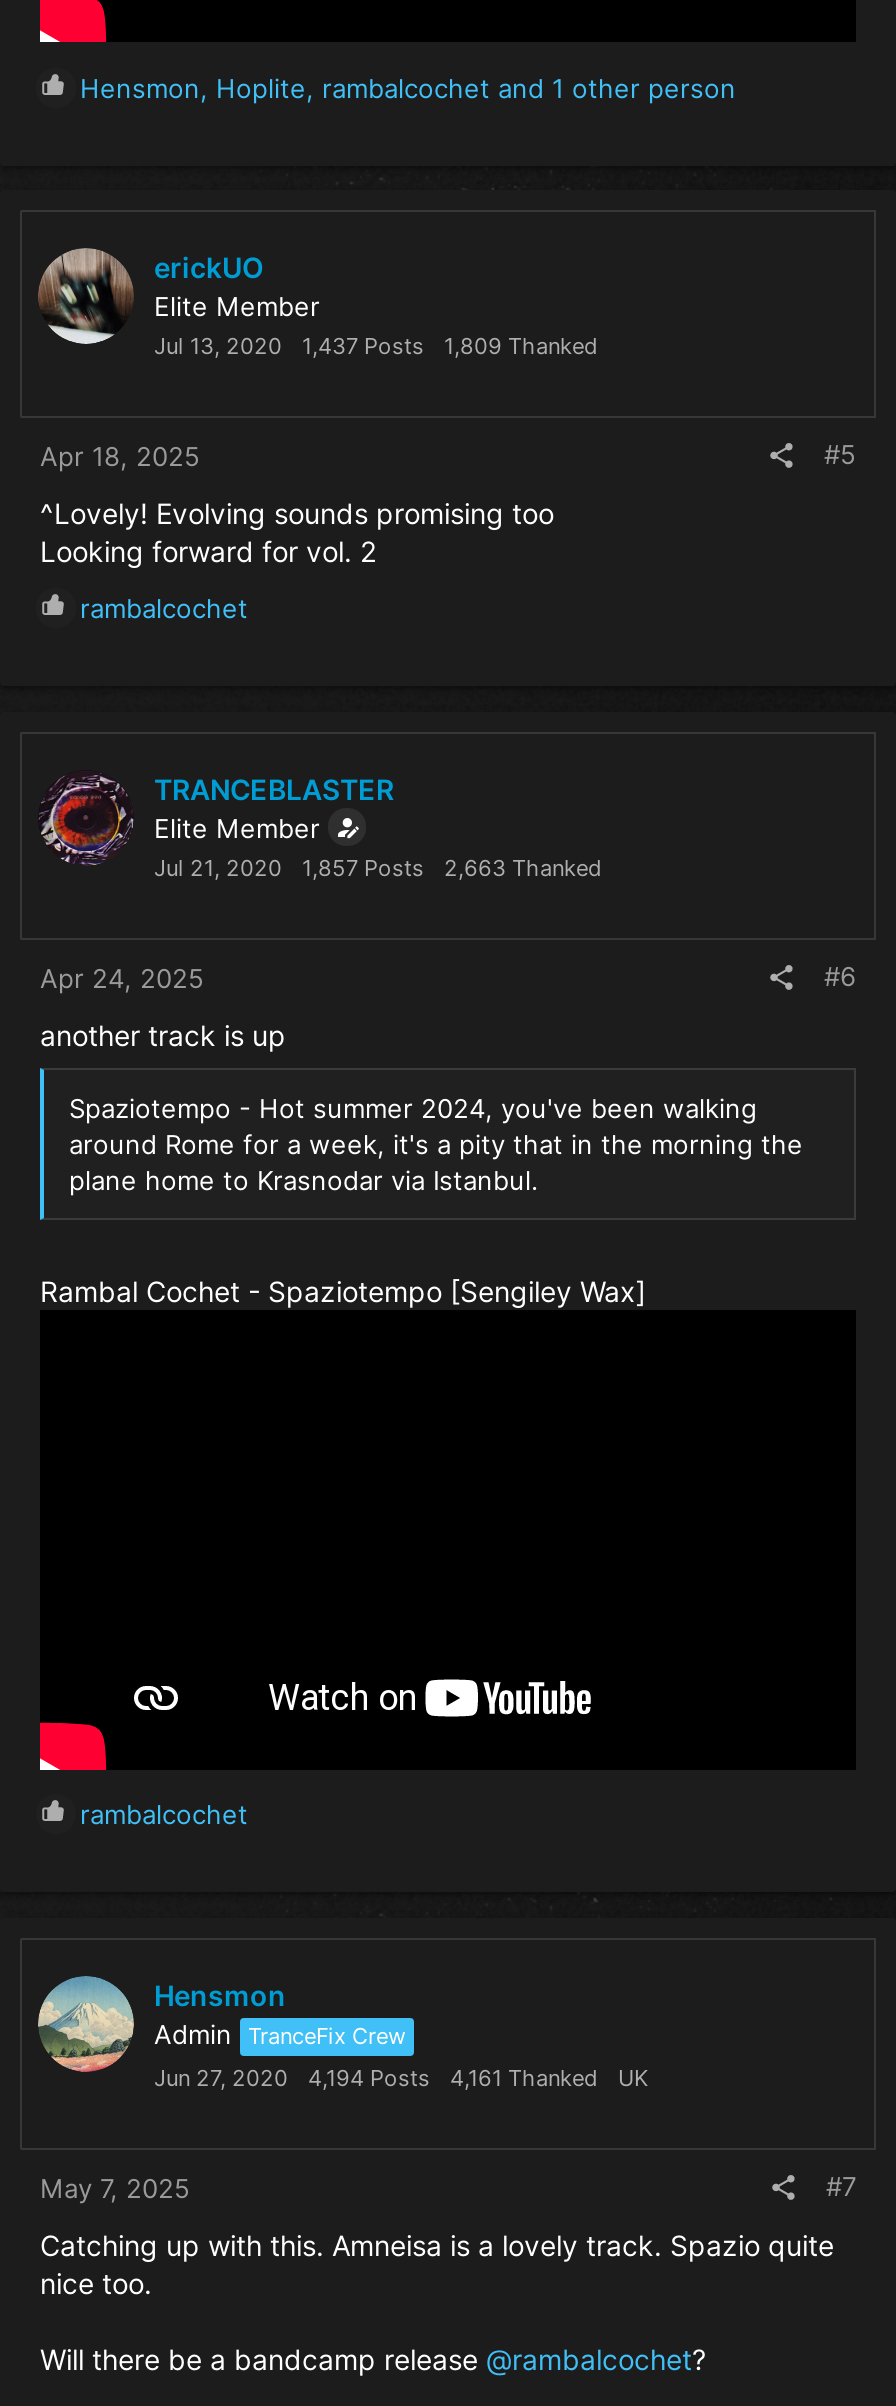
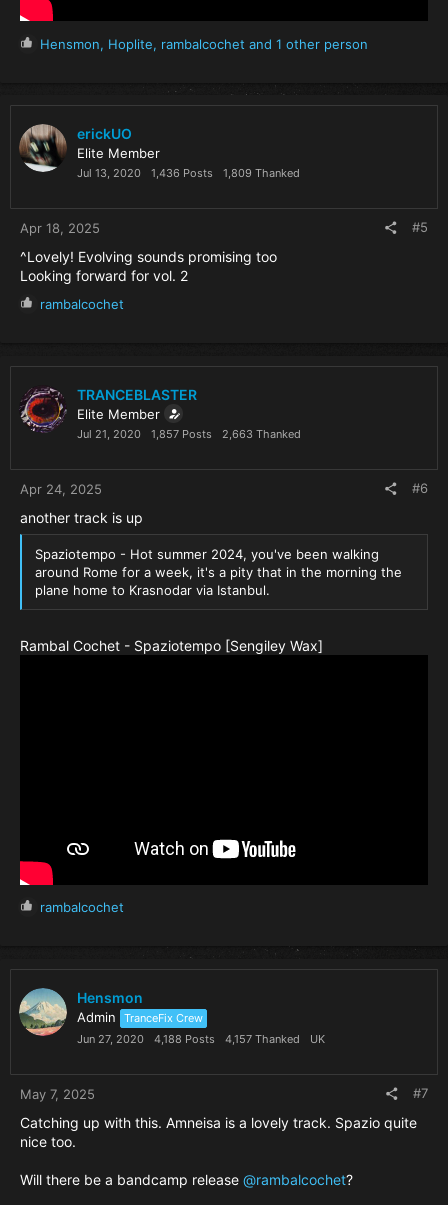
[154,333,598,361] Jul 13, 2020 1,437 Posts 1,809 Thanked -> [77,166,300,180] Jul 13, 2020 1,436 Posts 1,809 Thanked
[308,2064,430,2092] 4,194 Posts -> [154,1032,215,1046] 4,188 Posts
[450,2064,598,2092] 4,161 Thanked -> [225,1032,300,1046] 4,157 Thanked

